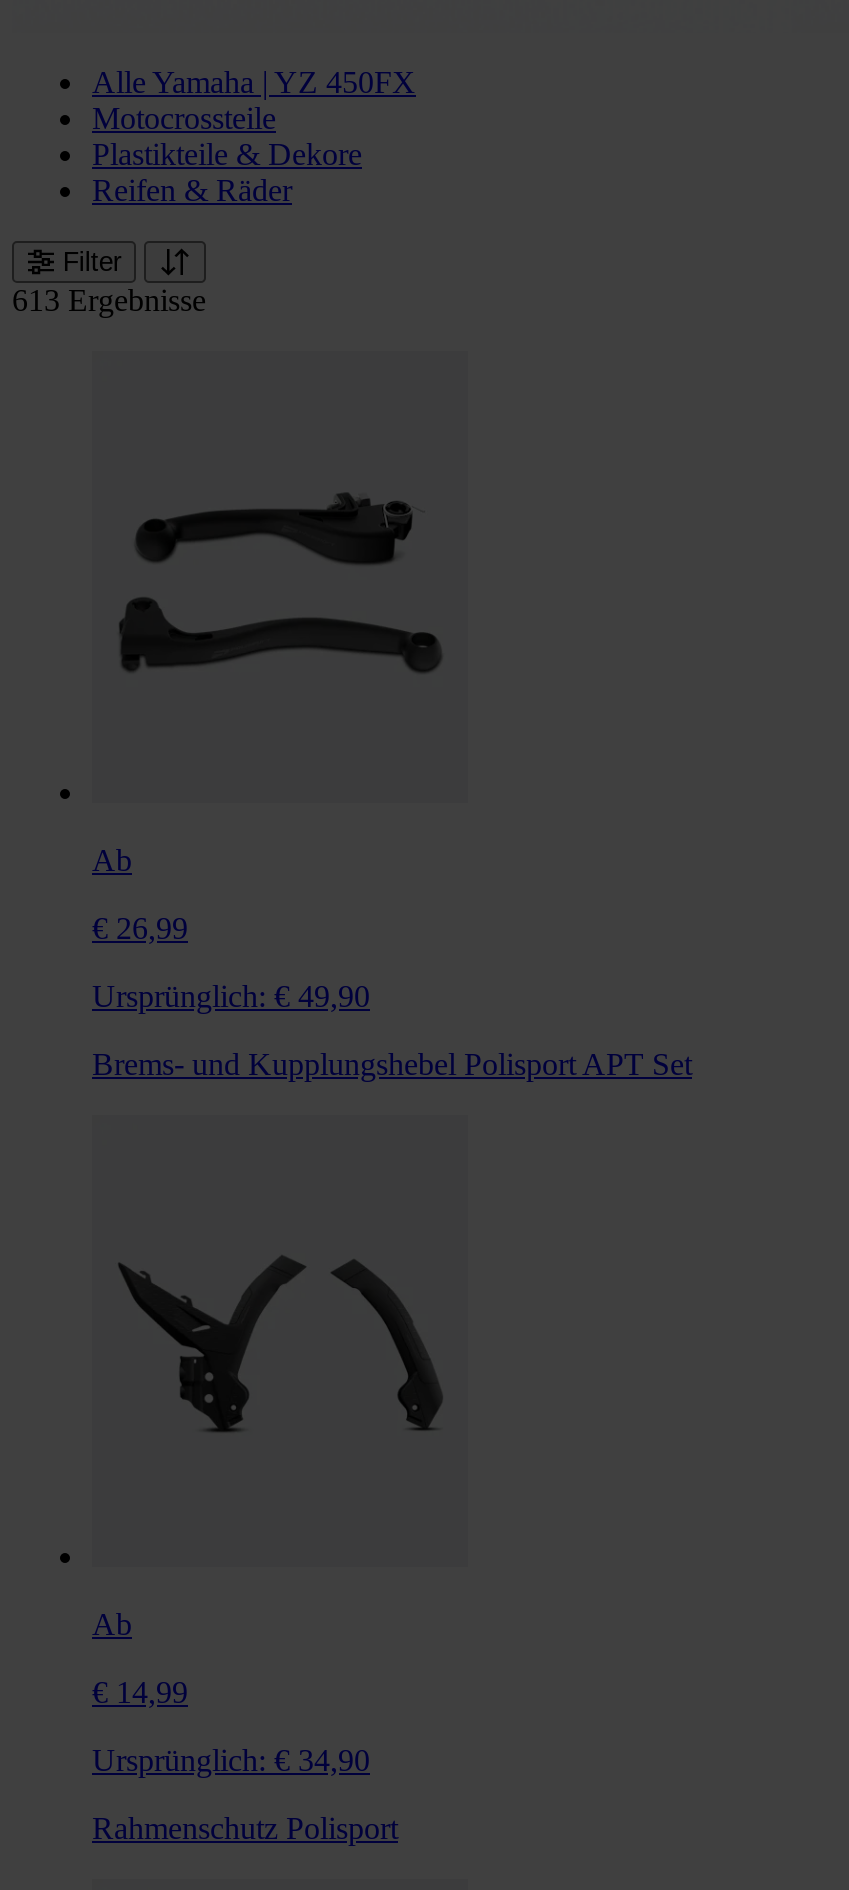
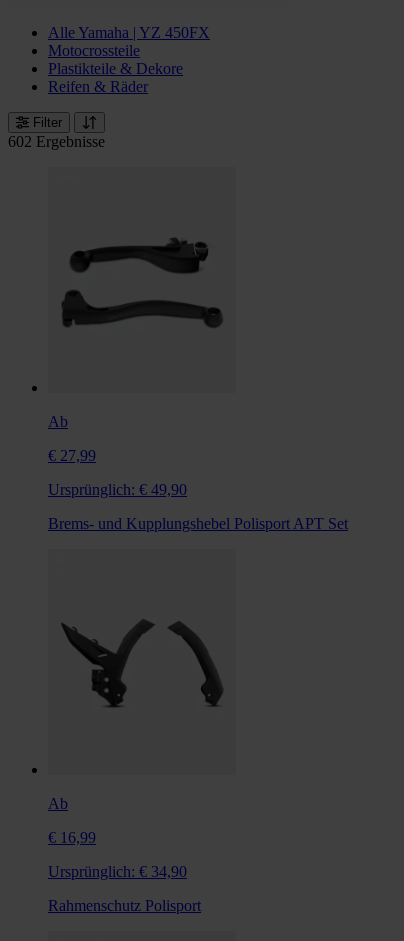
[12,283,206,317] 613 Ergebnisse -> [8,133,105,150] 602 Ergebnisse
[92,911,188,945] € 26,99 -> [48,447,96,464] € 27,99
[92,1675,188,1709] € 14,99 -> [48,829,96,846] € 16,99

